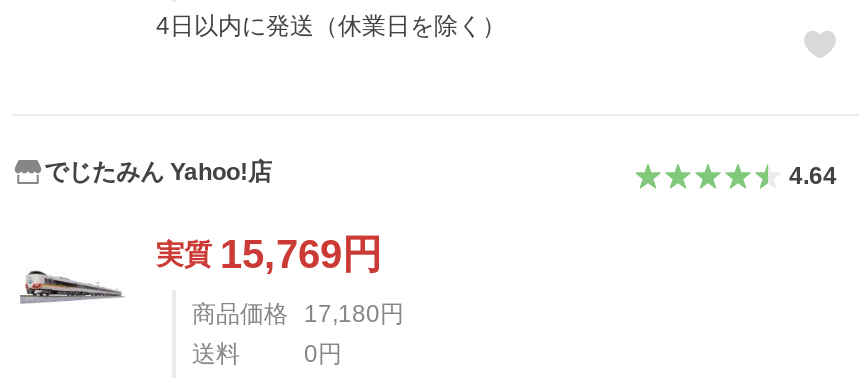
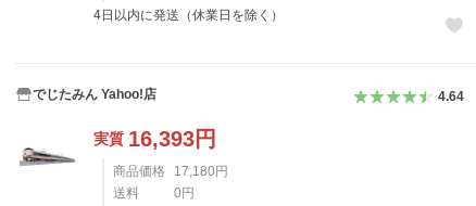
[156,232,382,276] 実質15,769円 -> [93,127,216,151] 実質16,393円

